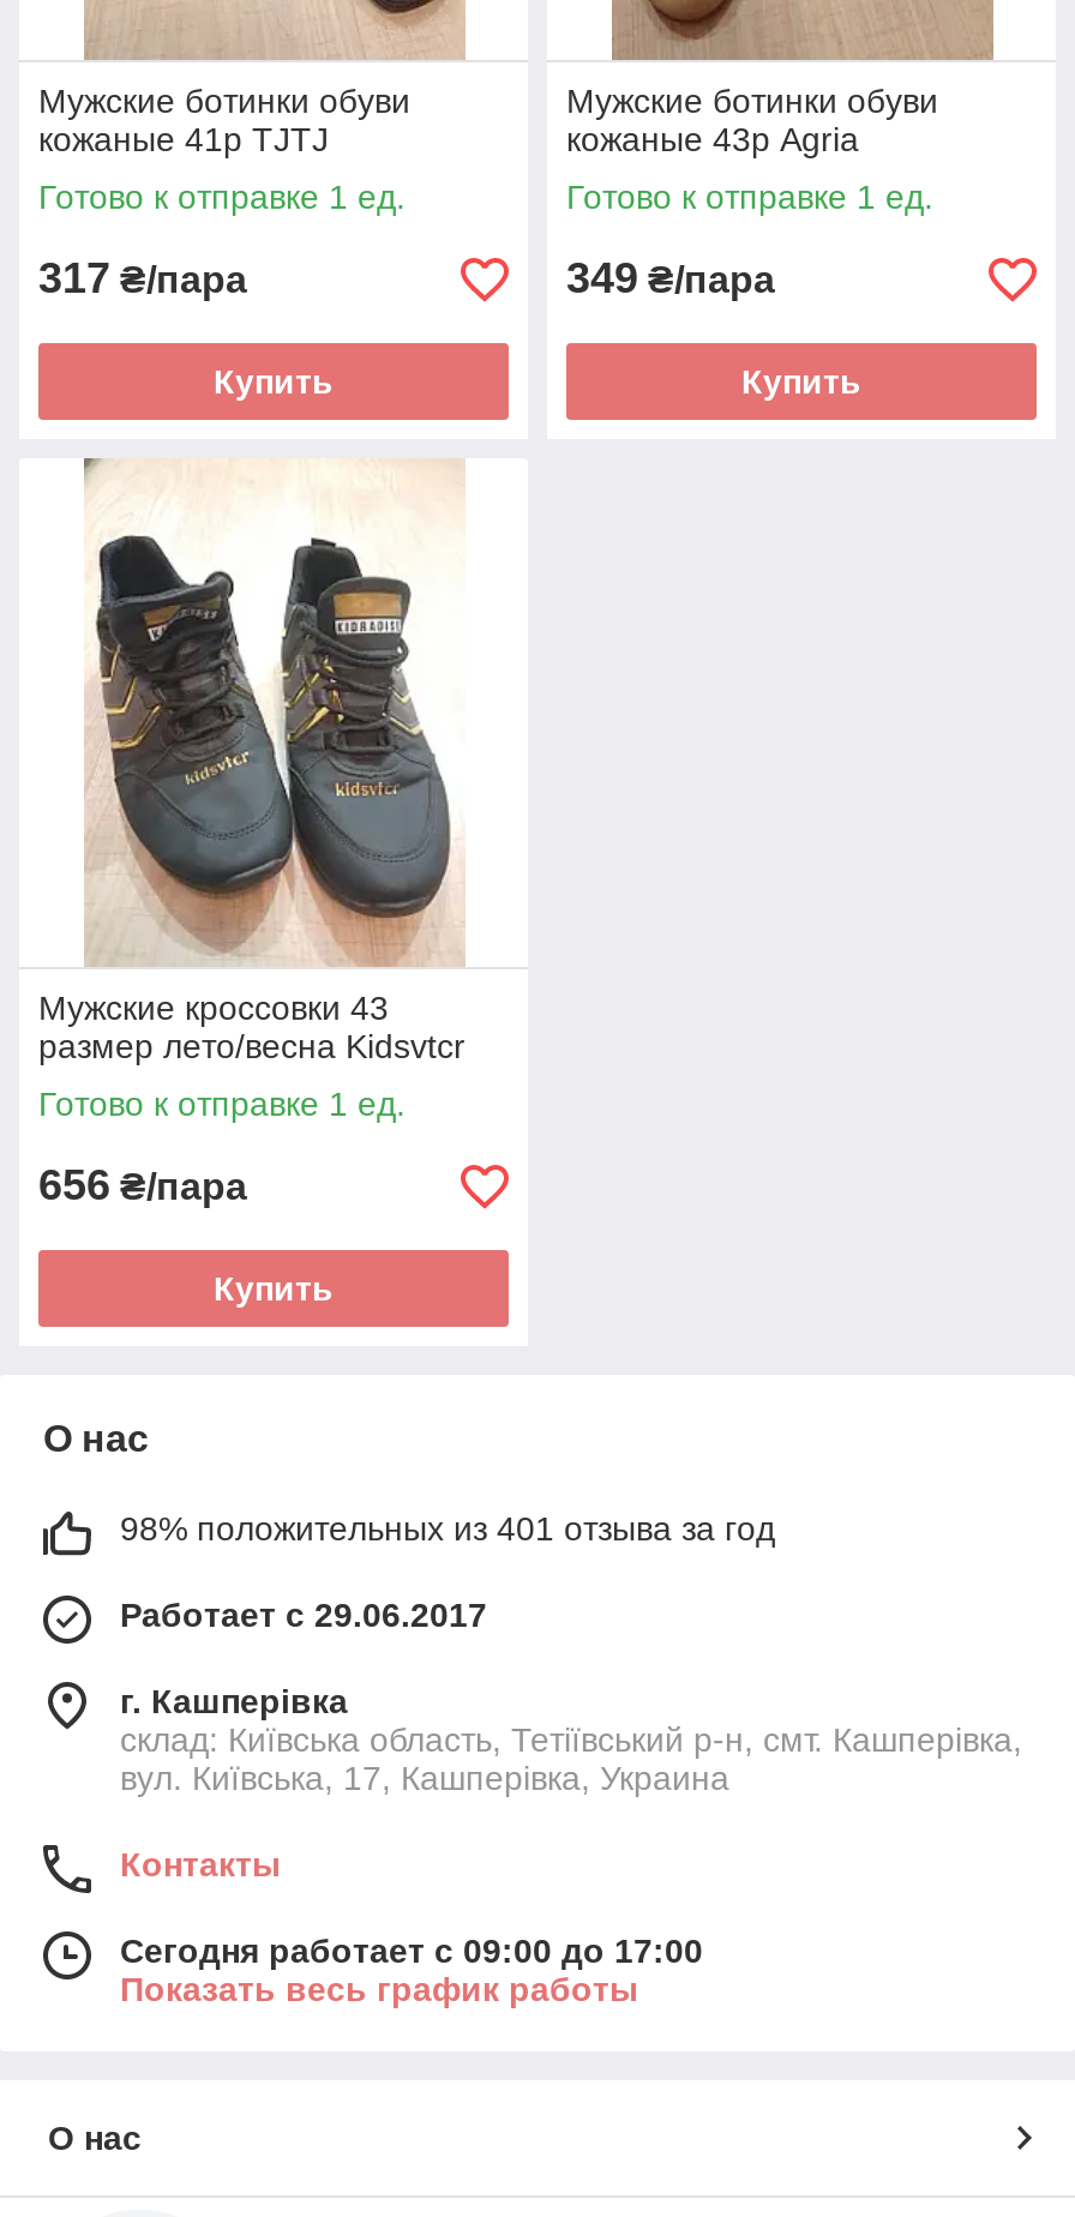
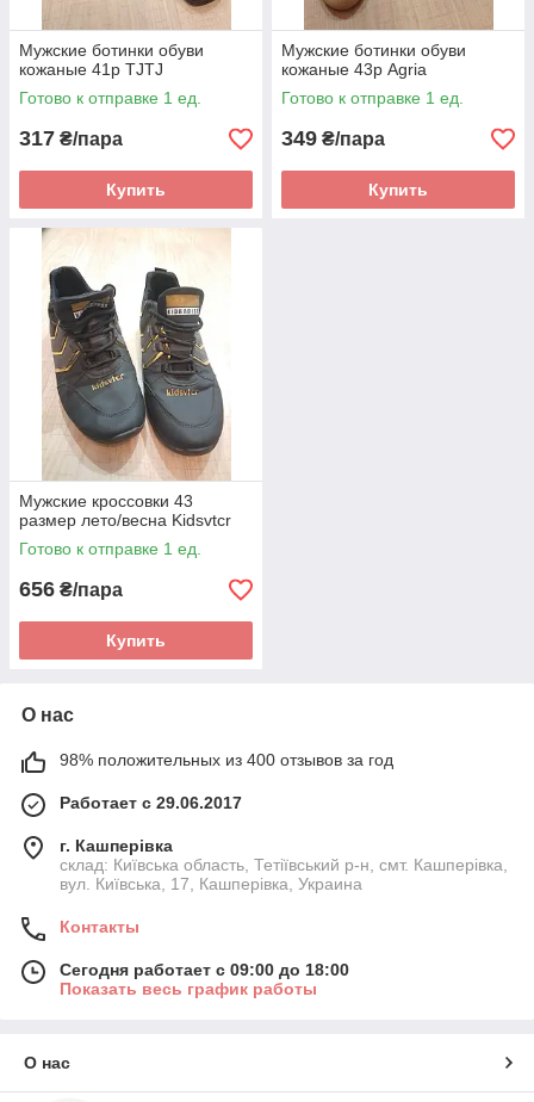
[120,1509,775,1548] 98% положительных из 401 отзыва за год -> [60,750,393,769] 98% положительных из 400 отзывов за год
[120,1931,703,1970] Сегодня работает с 09:00 до 17:00 -> [60,960,349,979] Сегодня работает с 09:00 до 18:00

